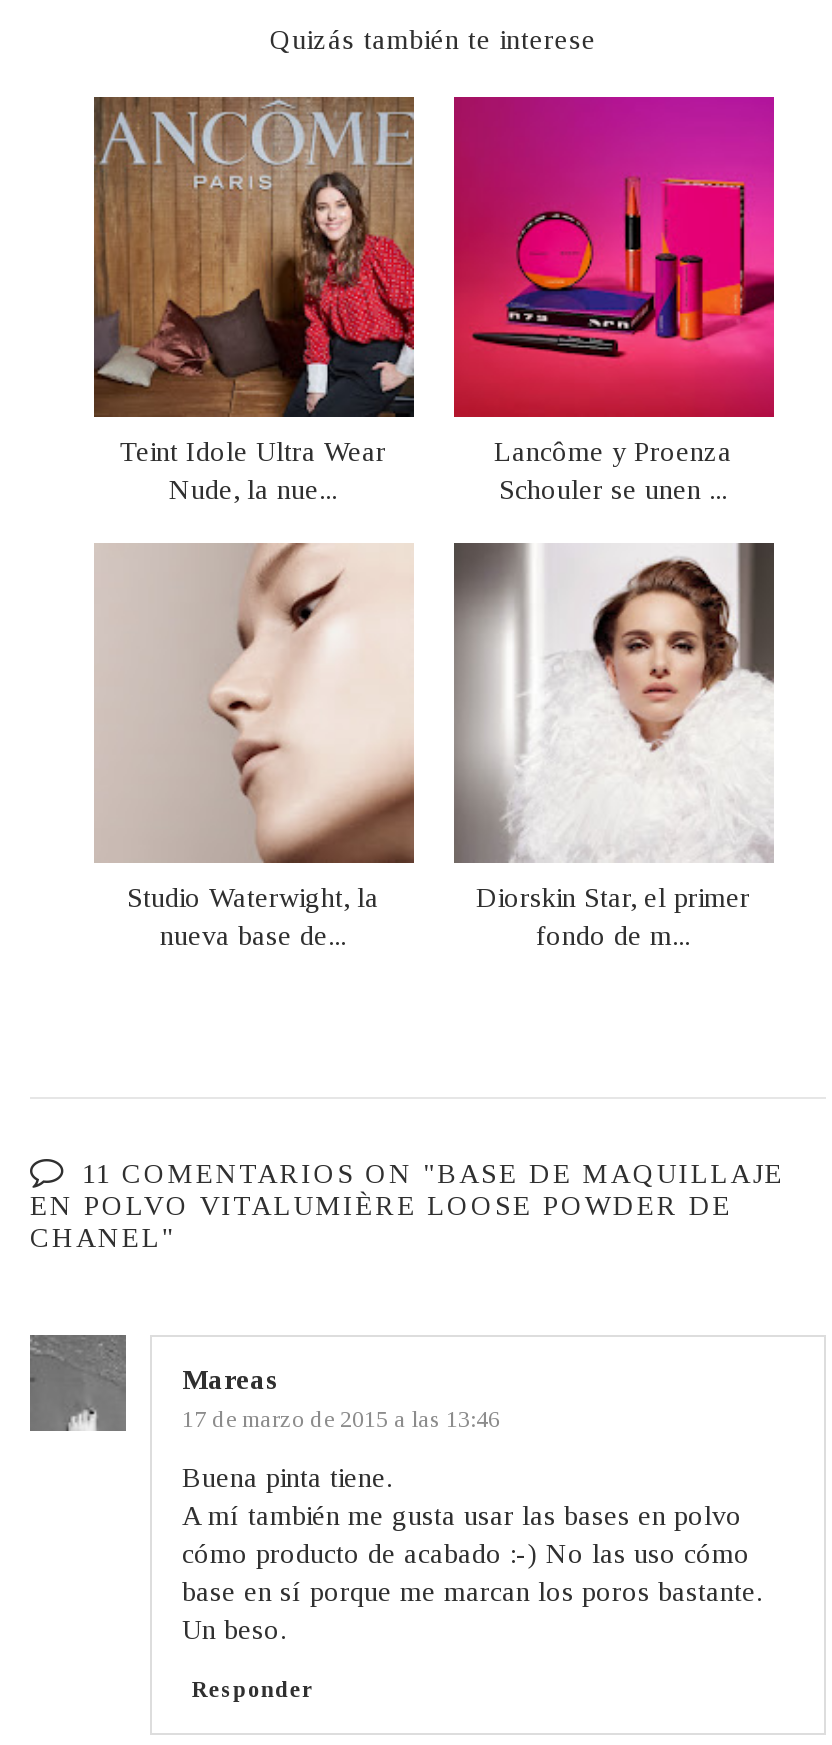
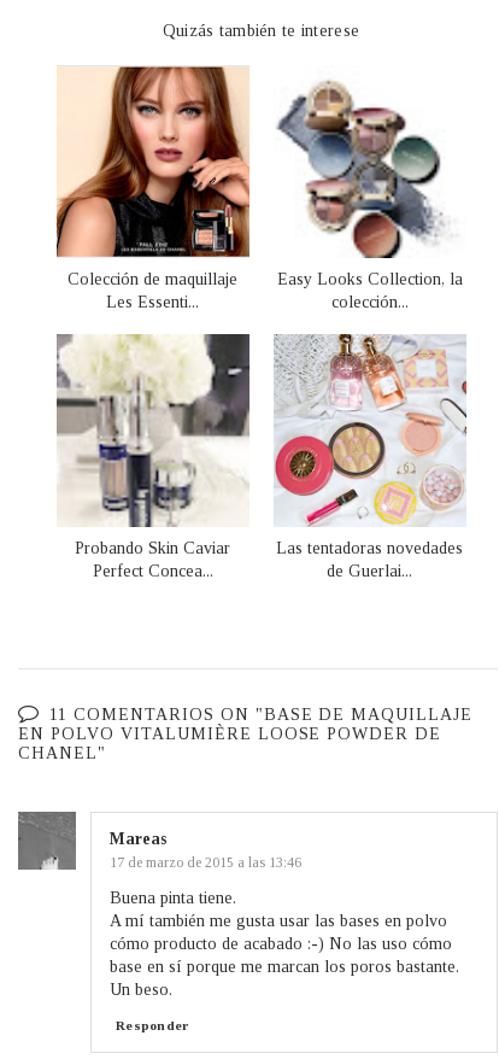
[92,95,416,506] [image] | Teint Idole Ultra Wear | Nude, la nue... -> [55,65,251,312] [image] | Colección de maquillaje | Les Essenti...
[452,95,776,506] [image] | Lancôme y Proenza | Schouler se unen ... -> [274,65,466,312] [image] | Easy Looks Collection, la | colección...
[94,541,416,952] [image] | Studio Waterwight, la | nueva base de... -> [57,333,251,581] [image] | Probando Skin Caviar | Perfect Concea...
[452,541,776,952] [image] | Diorskin Star, el primer | fondo de m... -> [274,333,468,581] [image] | Las tentadoras novedades | de Guerlai...

